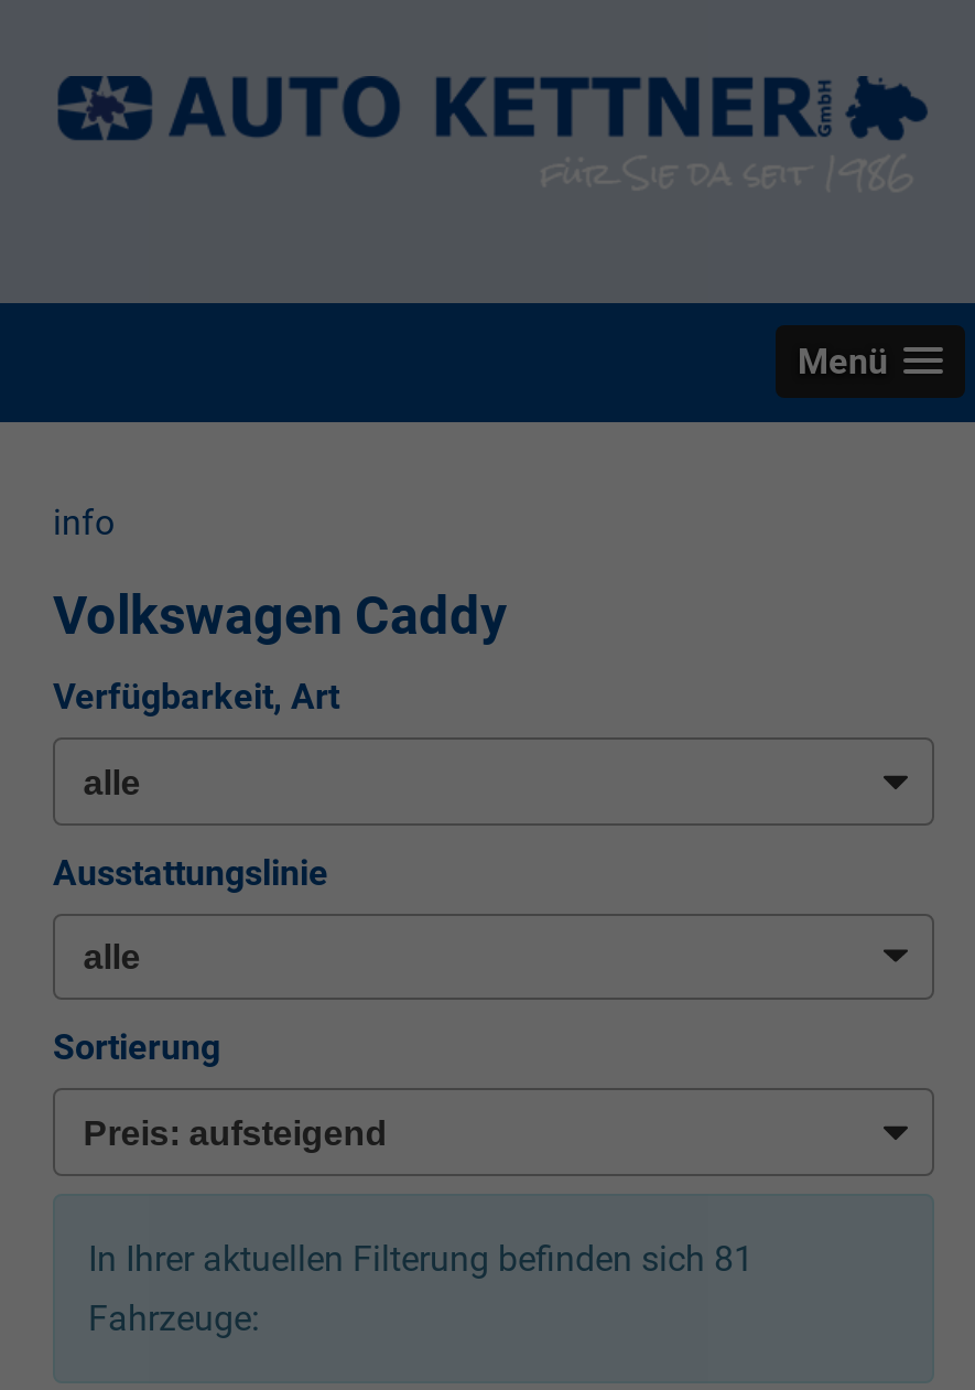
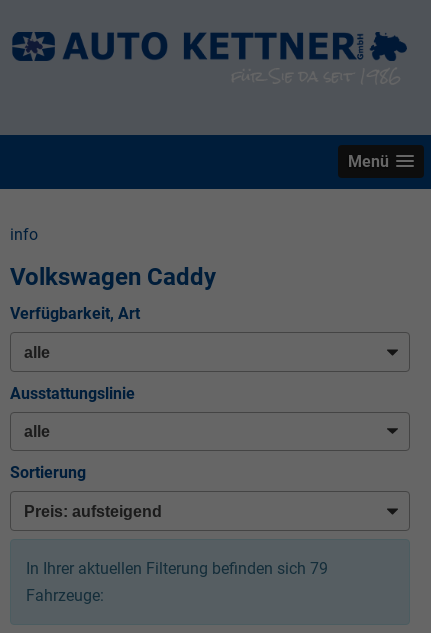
[88,1237,754,1279] In Ihrer aktuellen Filterung befinden sich 81 -> [26,559,328,578] In Ihrer aktuellen Filterung befinden sich 79

